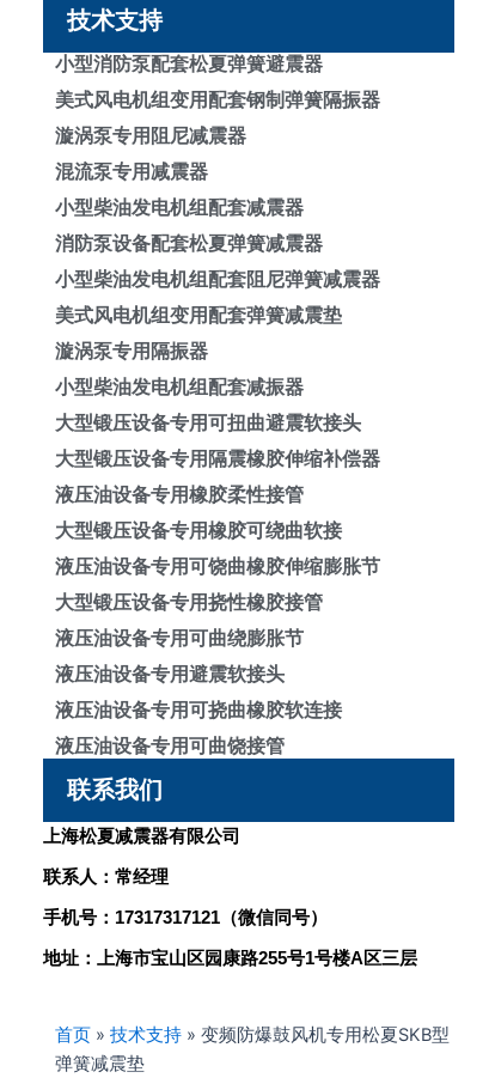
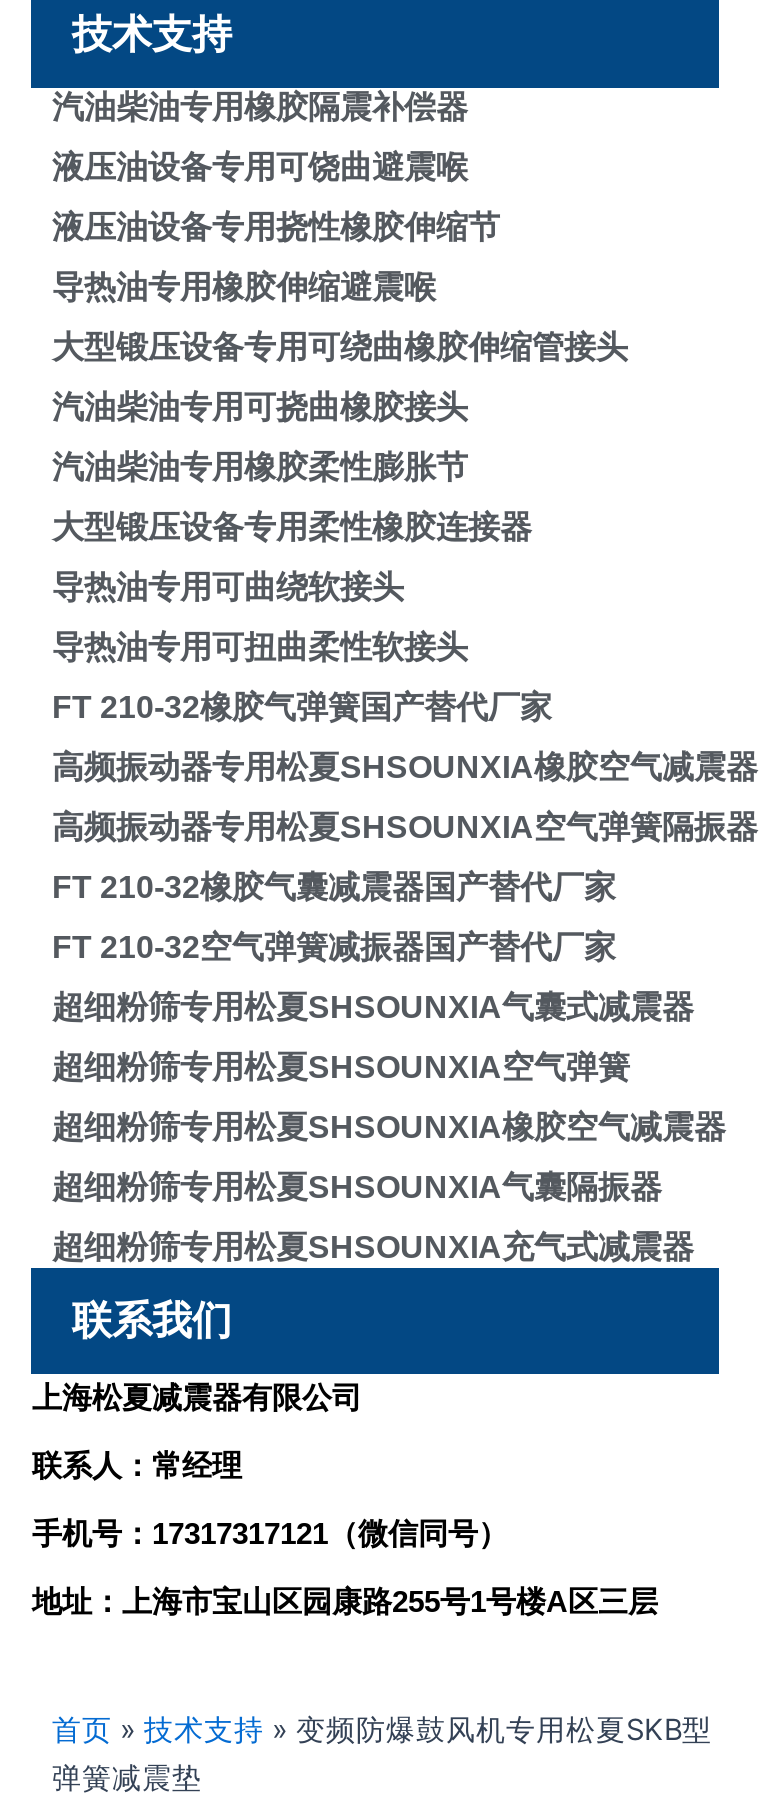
[56,54,323,74] 小型消防泵配套松夏弹簧避震器 -> [52,90,468,124] 汽油柴油专用橡胶隔震补偿器
[56,89,381,110] 美式风电机组变用配套钢制弹簧隔振器 -> [52,150,468,184] 液压油设备专用可饶曲避震喉
[56,125,247,146] 漩涡泵专用阻尼减震器 -> [52,210,500,244] 液压油设备专用挠性橡胶伸缩节
[56,161,209,182] 混流泵专用减震器 -> [52,270,436,304] 导热油专用橡胶伸缩避震喉
[56,197,304,218] 小型柴油发电机组配套减震器 -> [52,330,628,364] 大型锻压设备专用可绕曲橡胶伸缩管接头
[56,233,323,253] 消防泵设备配套松夏弹簧减震器 -> [52,390,468,424] 汽油柴油专用可挠曲橡胶接头
[56,269,381,289] 小型柴油发电机组配套阻尼弹簧减震器 -> [52,450,468,484] 汽油柴油专用橡胶柔性膨胀节
[56,305,343,325] 美式风电机组变用配套弹簧减震垫 -> [52,510,532,544] 大型锻压设备专用柔性橡胶连接器
[56,341,209,361] 漩涡泵专用隔振器 -> [52,570,404,604] 导热油专用可曲绕软接头
[56,377,304,397] 小型柴油发电机组配套减振器 -> [52,630,468,664] 导热油专用可扭曲柔性软接头
[56,413,362,433] 大型锻压设备专用可扭曲避震软接头 -> [52,690,552,724] FT 210-32橡胶气弹簧国产替代厂家
[56,448,381,469] 大型锻压设备专用隔震橡胶伸缩补偿器 -> [52,750,758,784] 高频振动器专用松夏SHSOUNXIA橡胶空气减震器
[56,484,304,505] 液压油设备专用橡胶柔性接管 -> [52,810,758,844] 高频振动器专用松夏SHSOUNXIA空气弹簧隔振器
[56,520,343,541] 大型锻压设备专用橡胶可绕曲软接 -> [52,870,616,904] FT 210-32橡胶气囊减震器国产替代厂家
[56,556,381,576] 液压油设备专用可饶曲橡胶伸缩膨胀节 -> [52,930,616,964] FT 210-32空气弹簧减振器国产替代厂家
[56,592,323,612] 大型锻压设备专用挠性橡胶接管 -> [52,990,694,1024] 超细粉筛专用松夏SHSOUNXIA气囊式减震器
[56,628,304,648] 液压油设备专用可曲绕膨胀节 -> [52,1050,630,1084] 超细粉筛专用松夏SHSOUNXIA空气弹簧
[56,664,285,684] 液压油设备专用避震软接头 -> [52,1110,726,1144] 超细粉筛专用松夏SHSOUNXIA橡胶空气减震器
[56,700,343,720] 液压油设备专用可挠曲橡胶软连接 -> [52,1170,662,1204] 超细粉筛专用松夏SHSOUNXIA气囊隔振器
[56,736,285,756] 液压油设备专用可曲饶接管 -> [52,1230,694,1264] 超细粉筛专用松夏SHSOUNXIA充气式减震器

